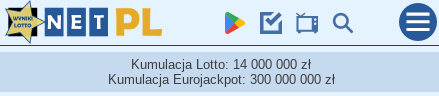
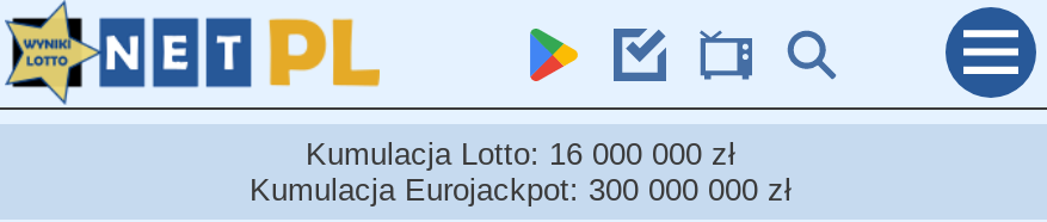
[131,57,311,72] Kumulacja Lotto: 14 000 000 zł -> [306,136,735,172] Kumulacja Lotto: 16 000 000 zł

